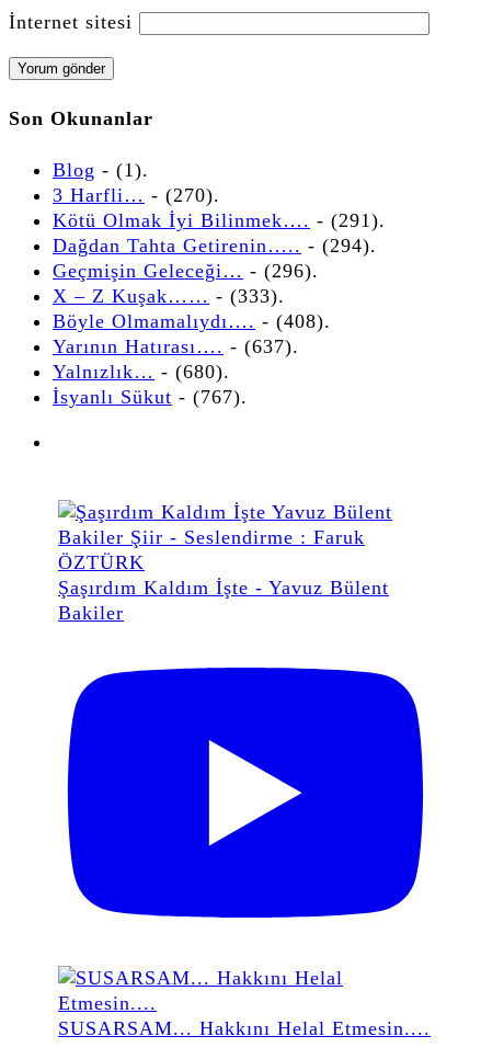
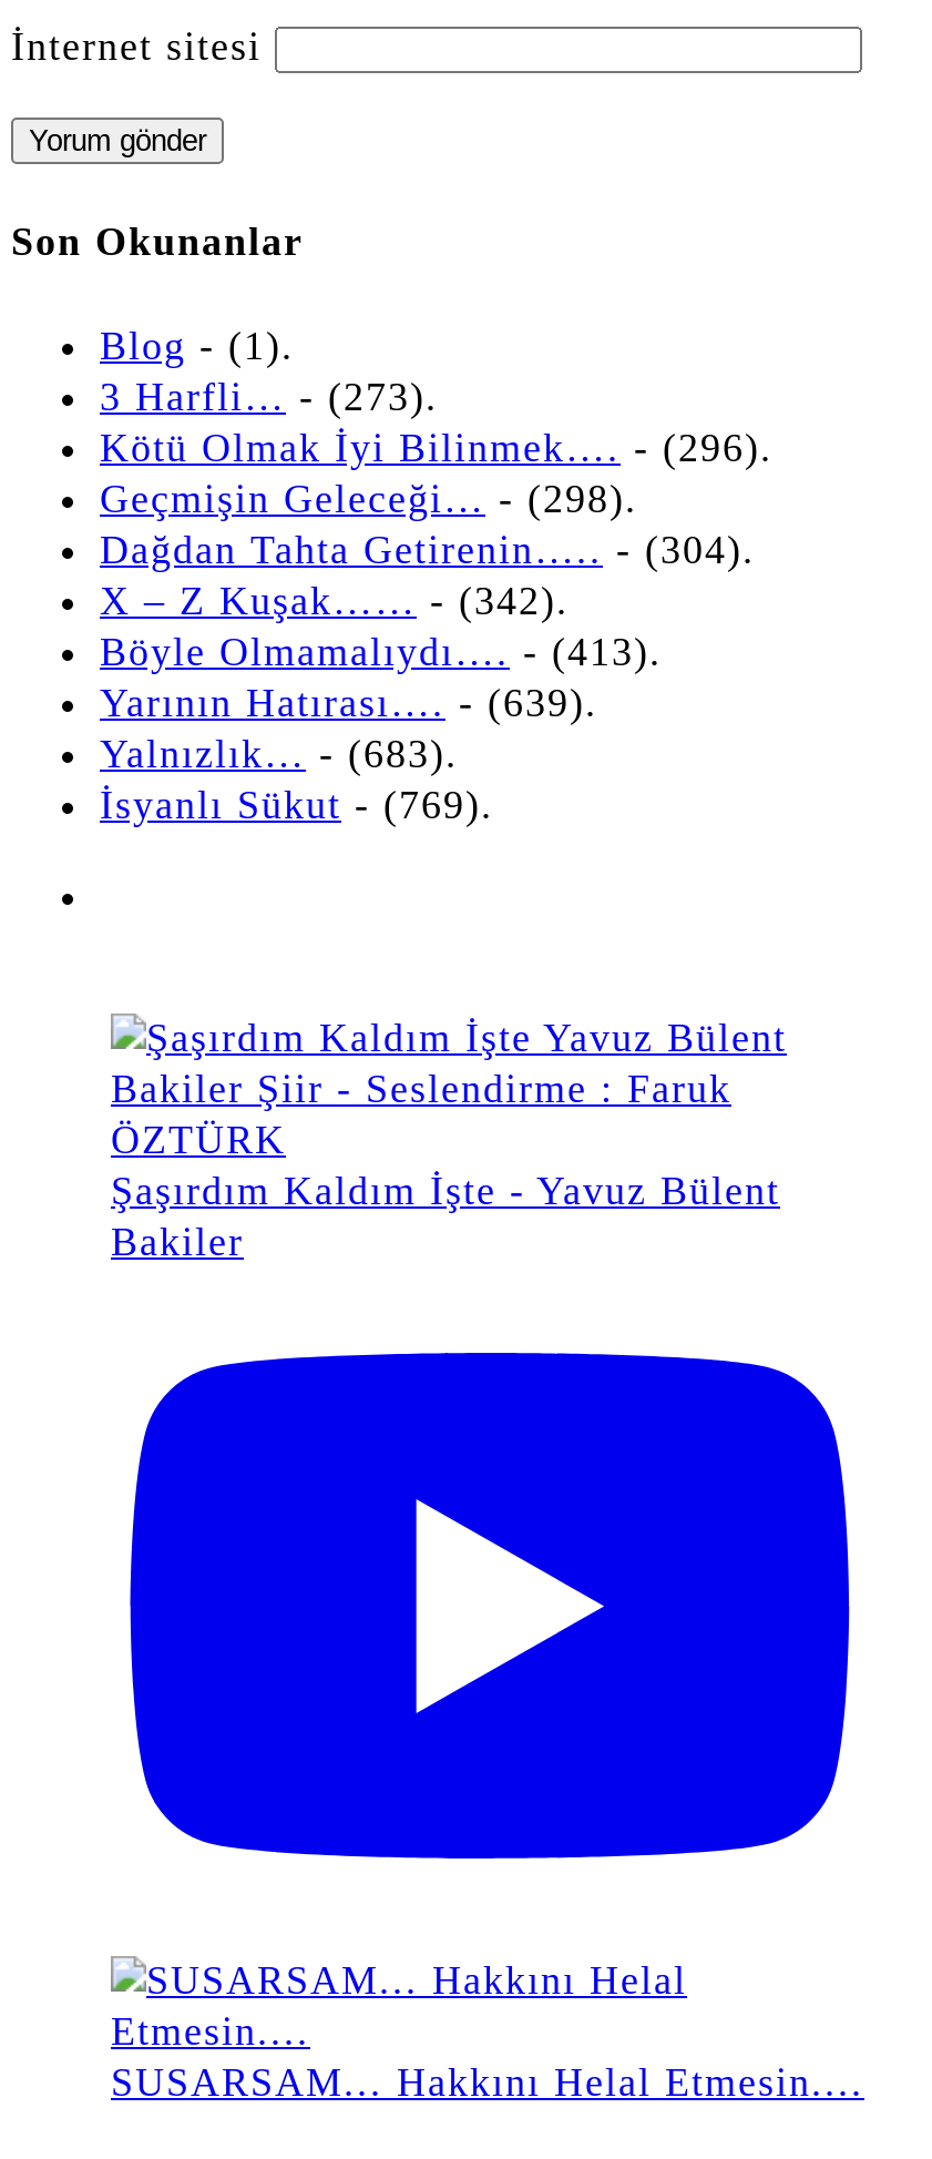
[53,184,386,408] 3 Harfli… - (270). | Kötü Olmak İyi Bilinmek…. - (291). | Dağdan Tahta Getirenin….. - (294). | Geçmişin Geleceği… - (296). | X – Z Kuşak…… - (333). | Böyle Olmamalıydı…. - (408). | Yarının Hatırası…. - (637). | Yalnızlık… - (680). | İsyanlı Sükut - (767). -> [100,374,774,827] 3 Harfli… - (273). | Kötü Olmak İyi Bilinmek…. - (296). | Geçmişin Geleceği… - (298). | Dağdan Tahta Getirenin….. - (304). | X – Z Kuşak…… - (342). | Böyle Olmamalıydı…. - (413). | Yarının Hatırası…. - (639). | Yalnızlık… - (683). | İsyanlı Sükut - (769).

